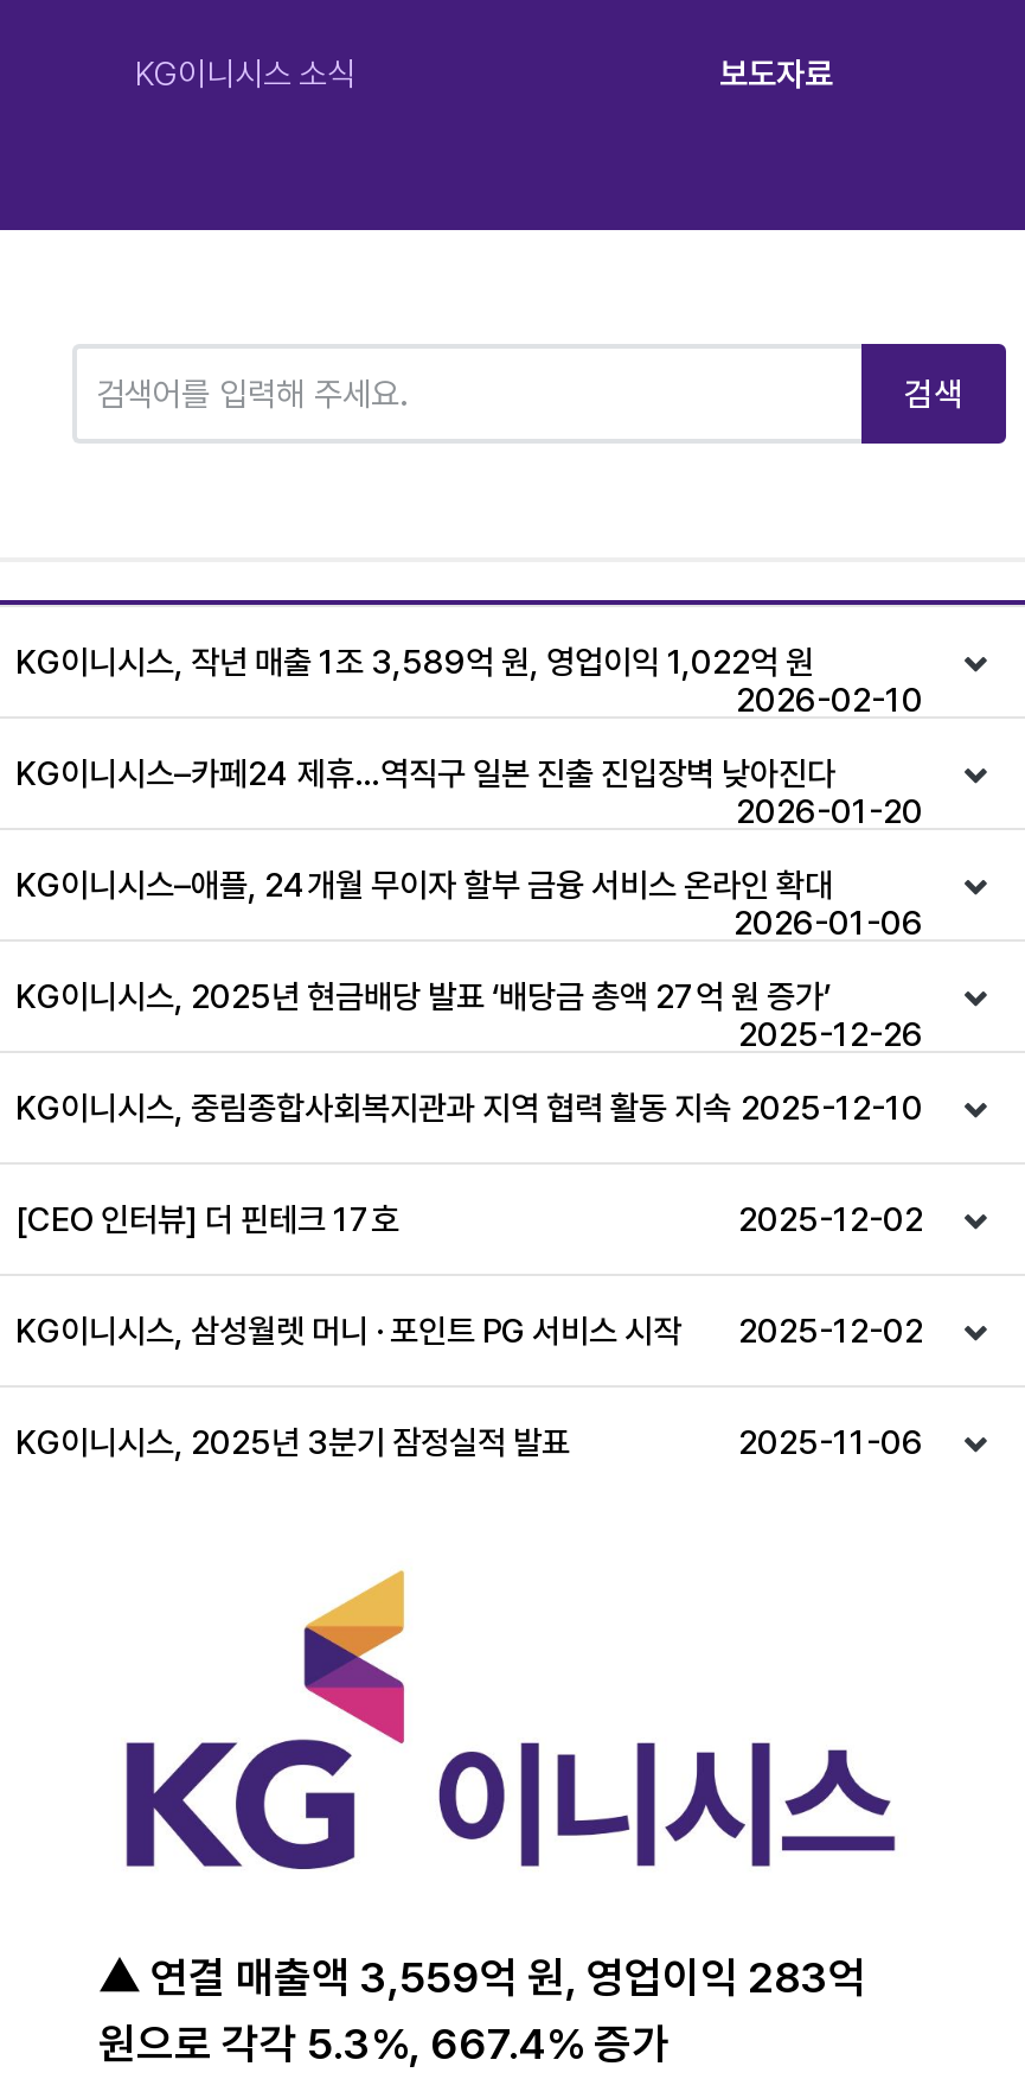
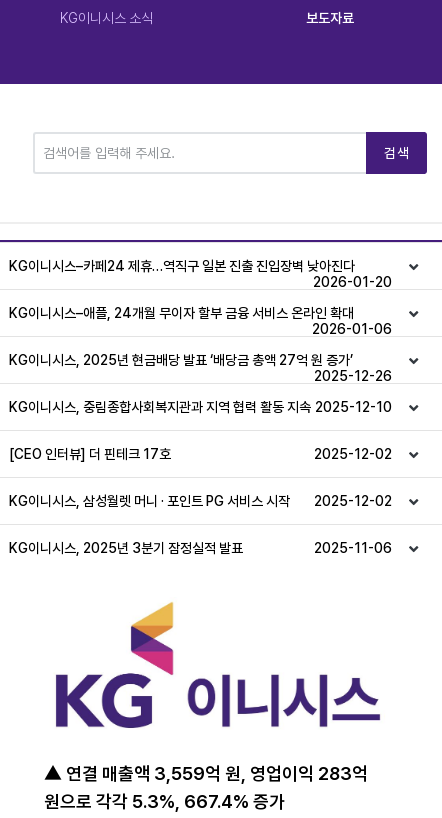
[15,643,923,719] KG이니시스, 작년 매출 1조 3,589억 원, 영업이익 1,022억 원 | 2026-02-10 -> none

